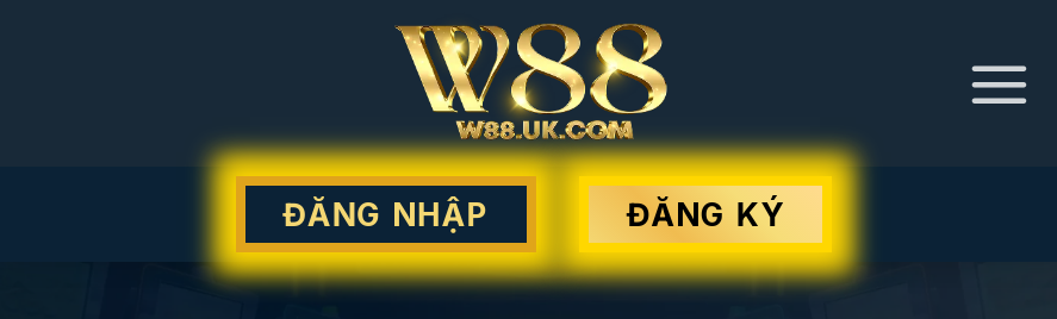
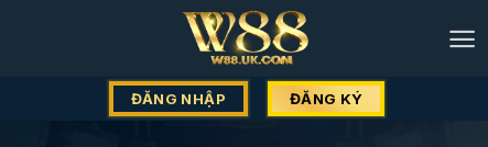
[200,140,868,290] [image] -> [94,65,400,133] [image]

